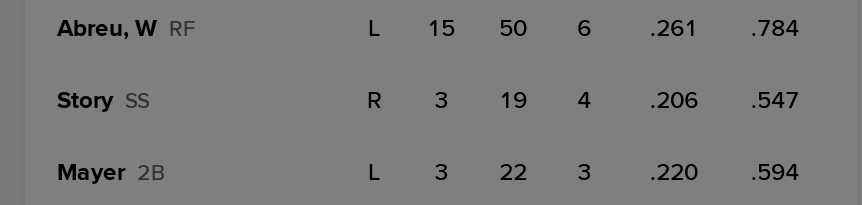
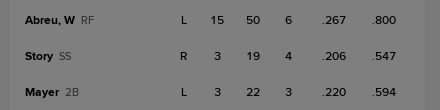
[650,14,698,44] .261 -> [321,13,345,28] .267
[751,14,799,44] .784 -> [372,13,396,28] .800

